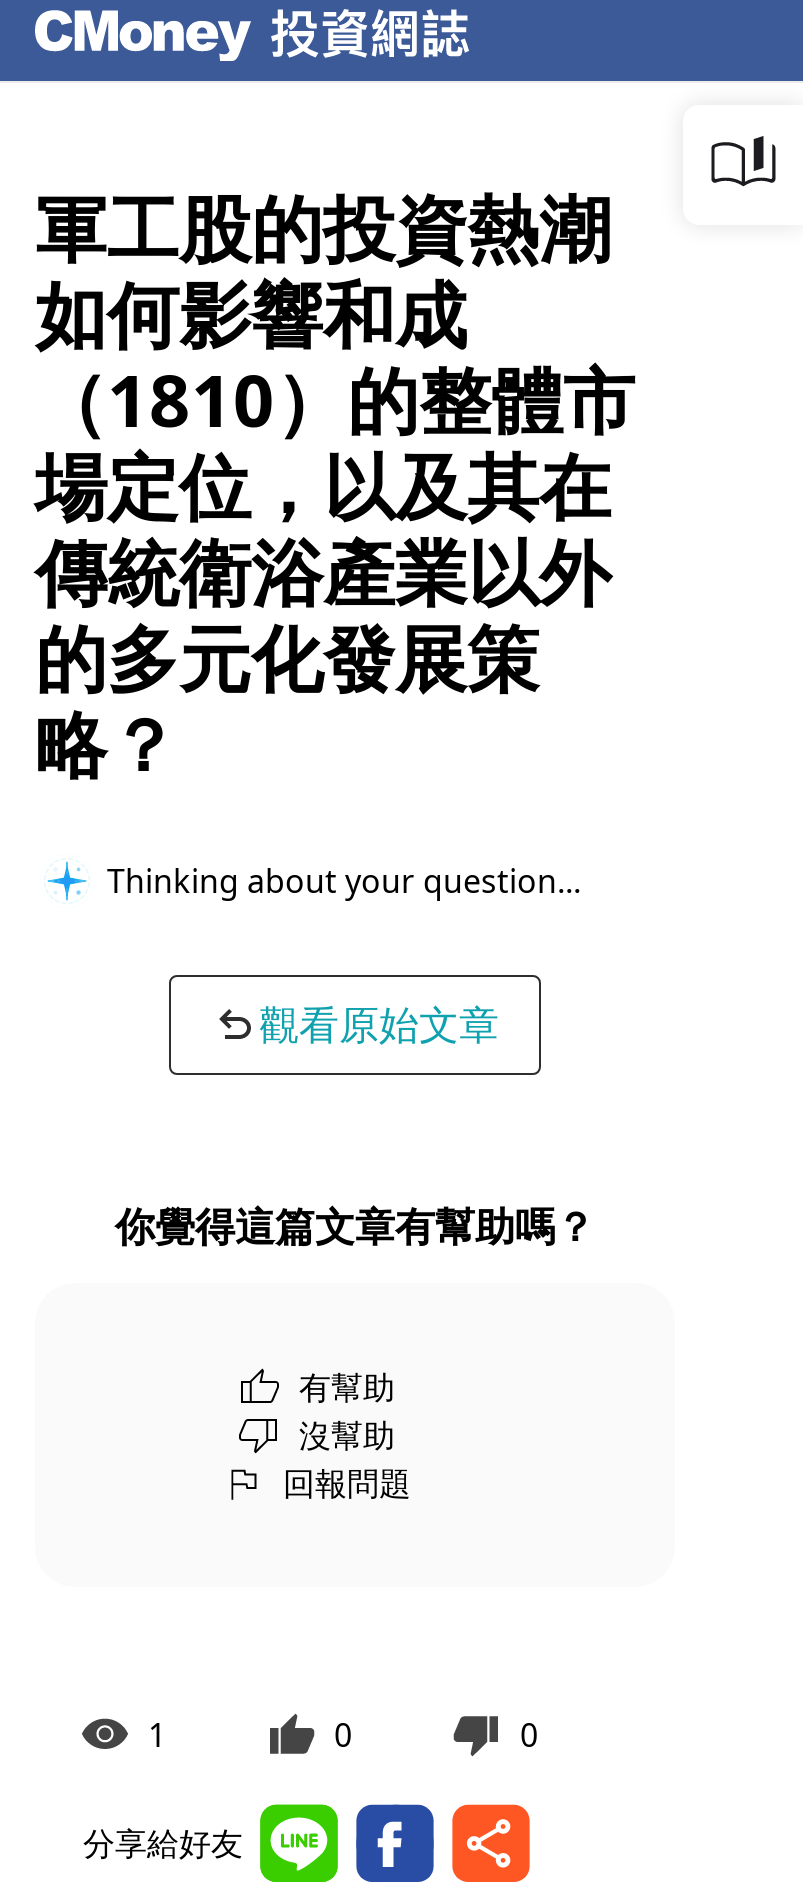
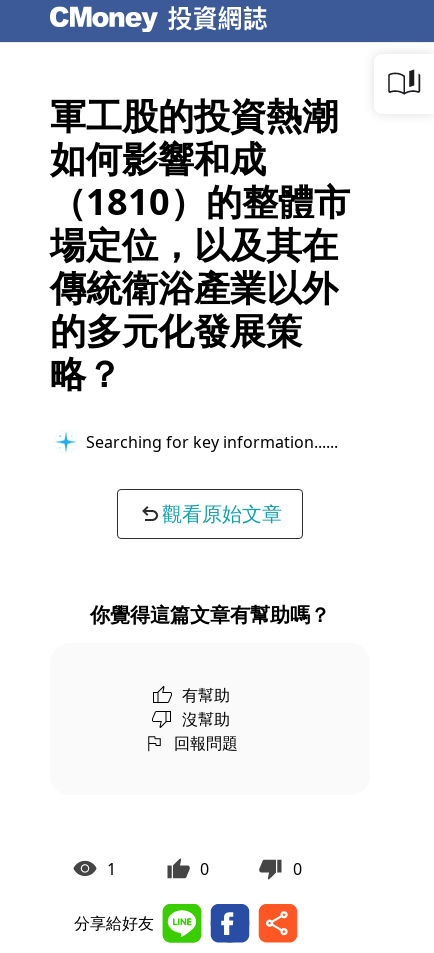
[107,858,581,902] Thinking about your question... -> [86,430,326,452] Searching for key information...

